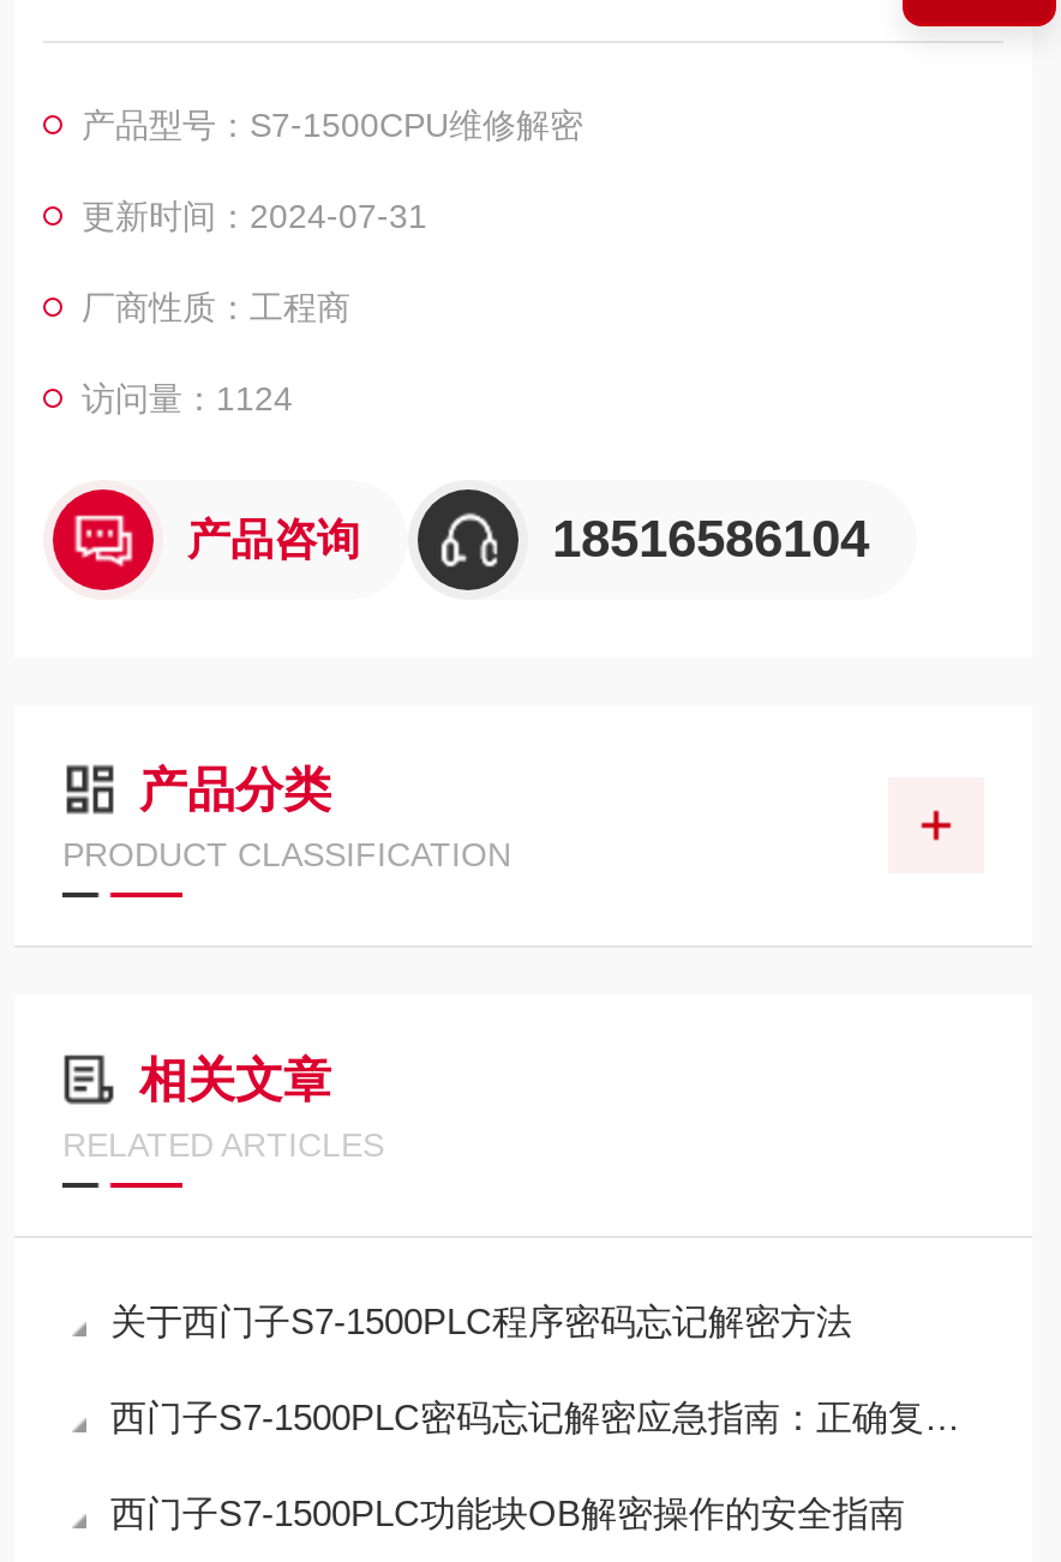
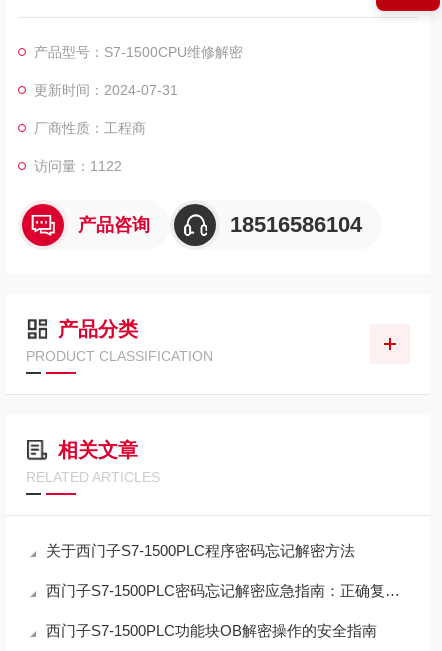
[82,379,293,417] 访问量：1124 -> [34,158,122,174] 访问量：1122

